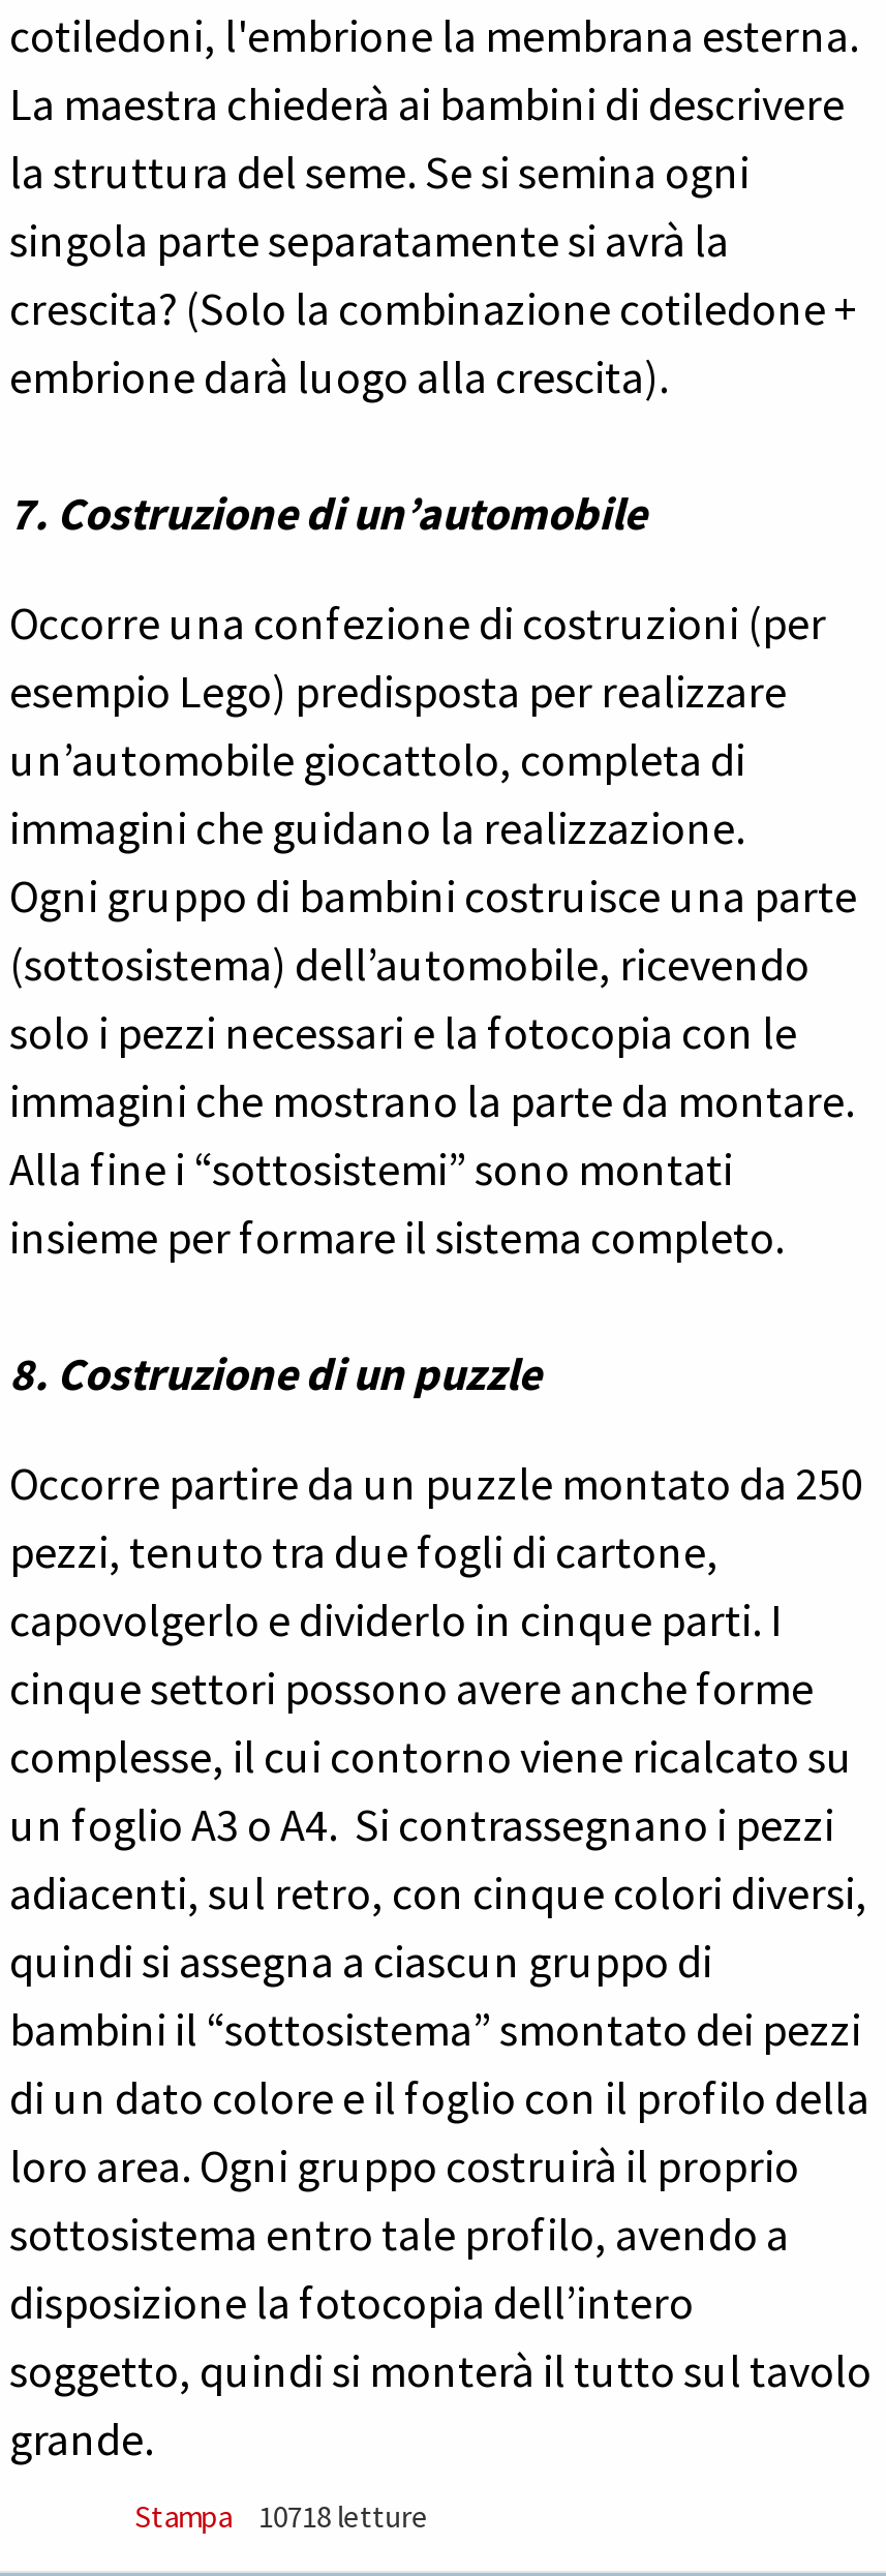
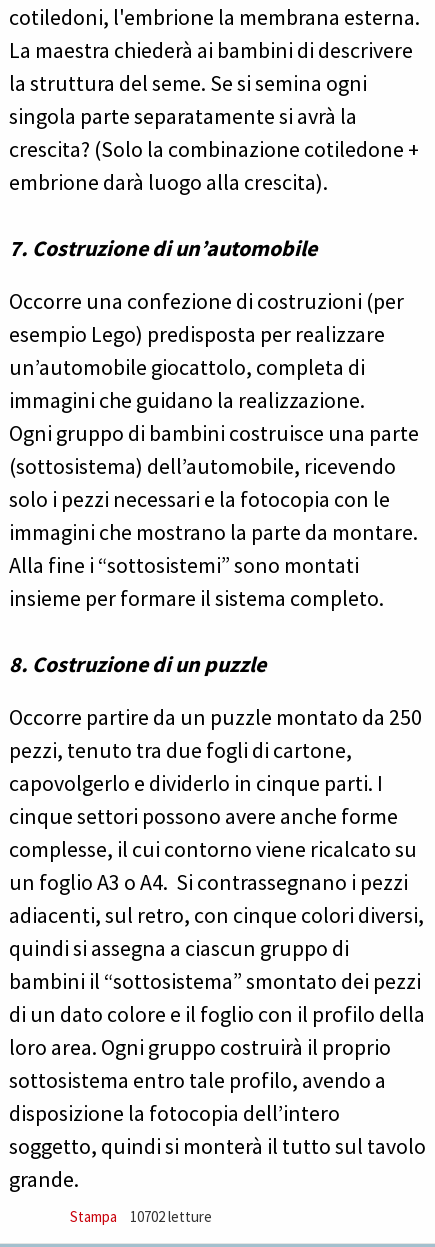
[135,2496,428,2536] Stampa 10718 letture -> [70,1207,212,1226] Stampa 10702 letture

